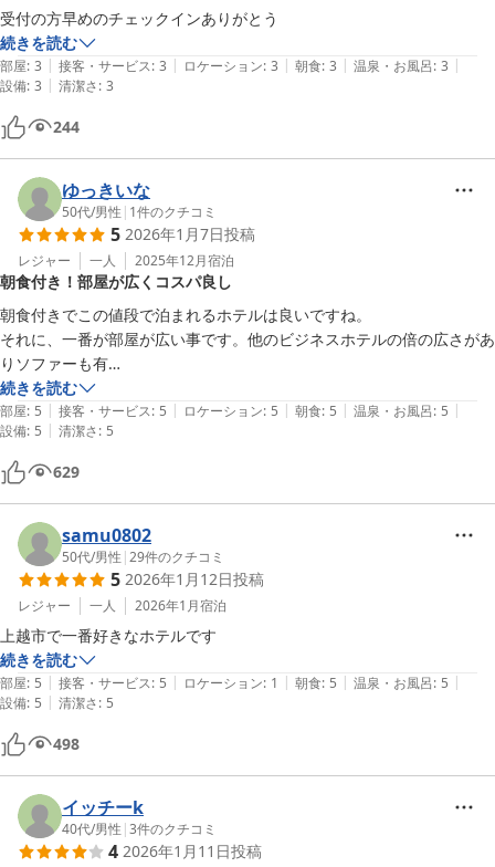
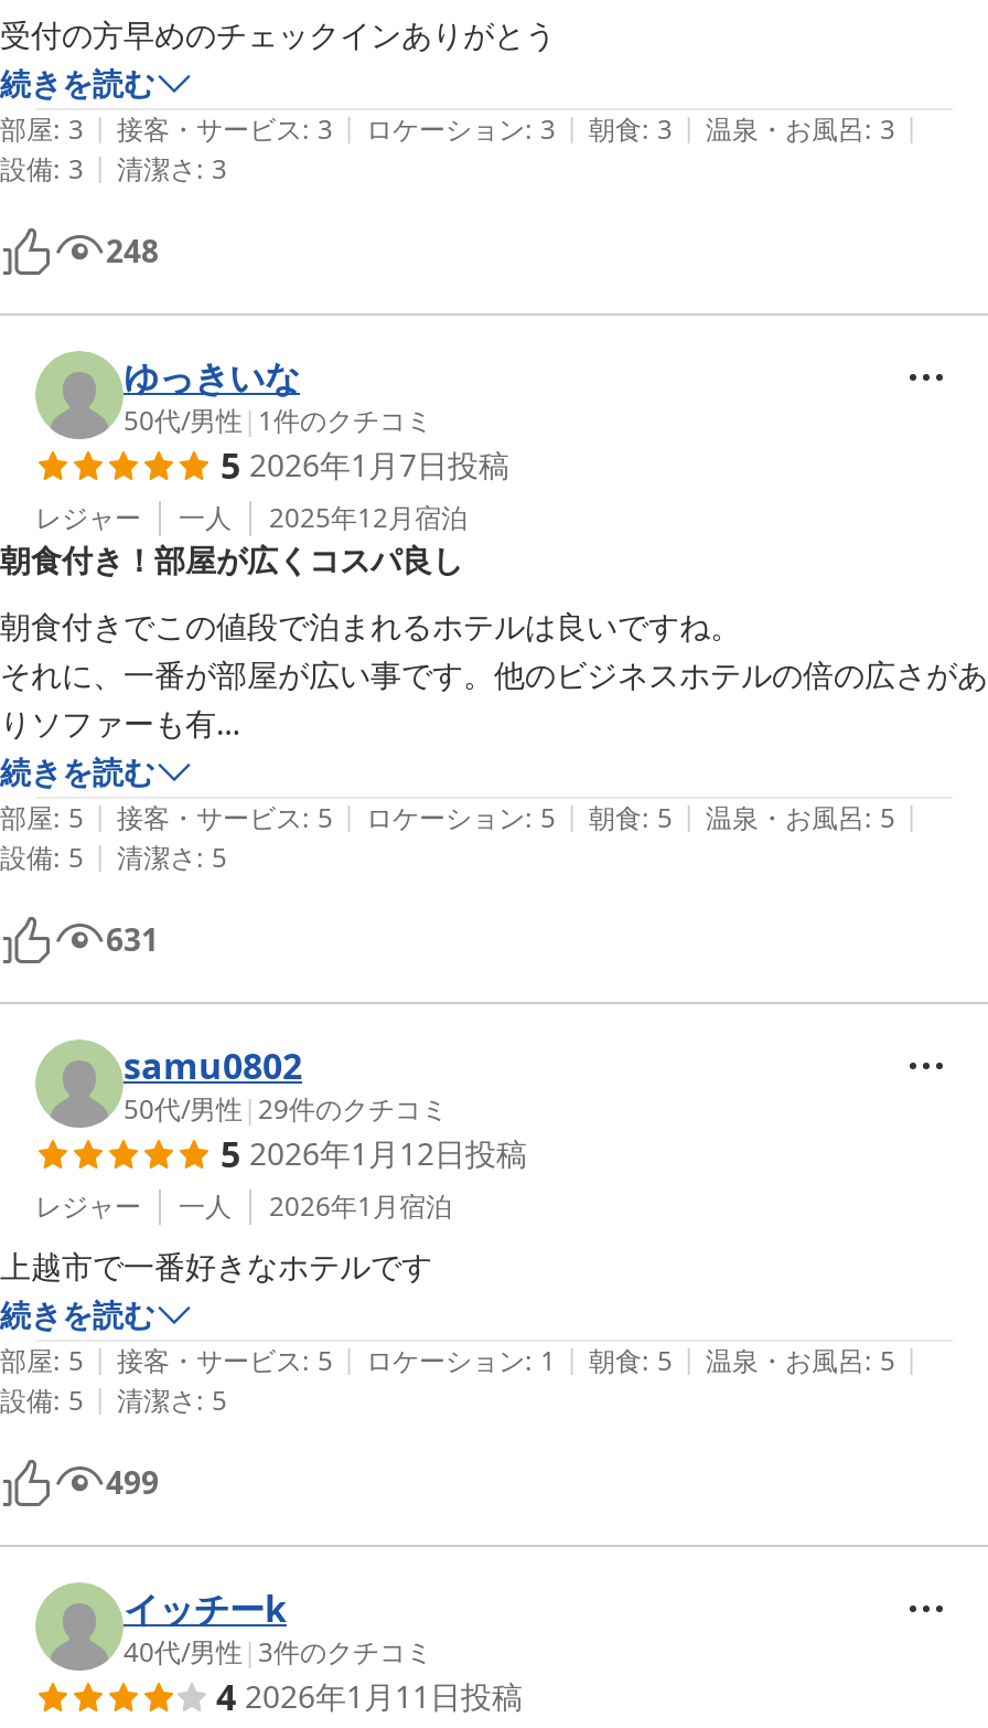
[53,116,80,137] 244 -> [106,230,159,271] 248
[53,461,80,482] 629 -> [106,918,159,960] 631
[53,733,80,754] 498 -> [106,1461,159,1503] 499

